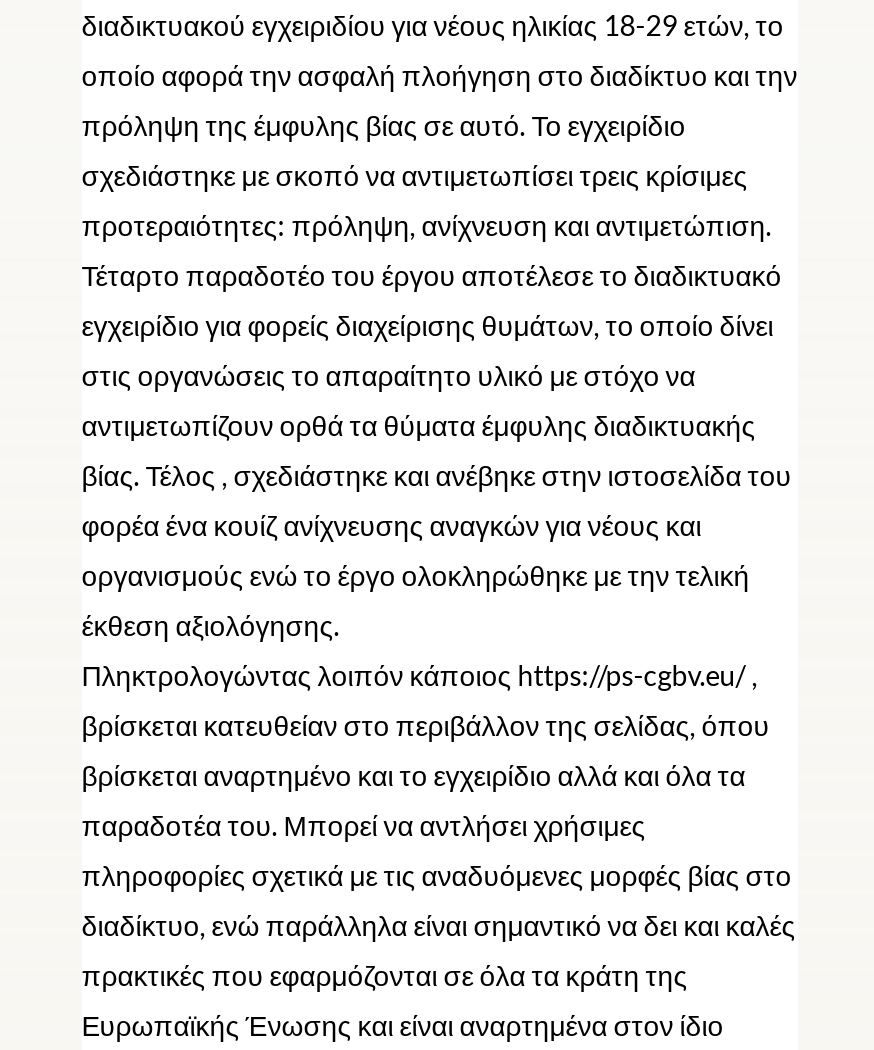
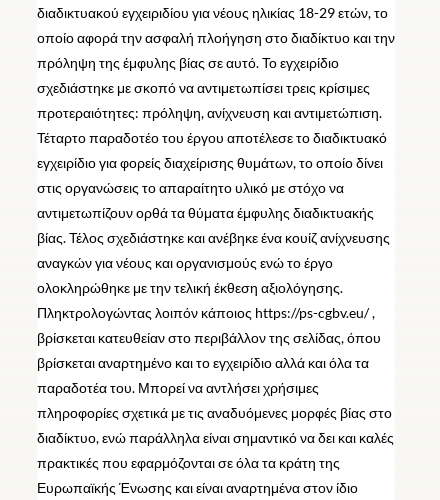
[82,458,792,642] βίας. Τέλος , σχεδιάστηκε και ανέβηκε στην ιστοσελίδα του | φορέα ένα κουίζ ανίχνευσης αναγκών για νέους και | οργανισμούς ενώ το έργο ολοκληρώθηκε με την τελική | έκθεση αξιολόγησης. -> [37,229,390,296] βίας. Τέλος σχεδιάστηκε και ανέβηκε ένα κουίζ ανίχνευσης | αναγκών για νέους και οργανισμούς ενώ το έργο | ολοκληρώθηκε με την τελική έκθεση αξιολόγησης.

